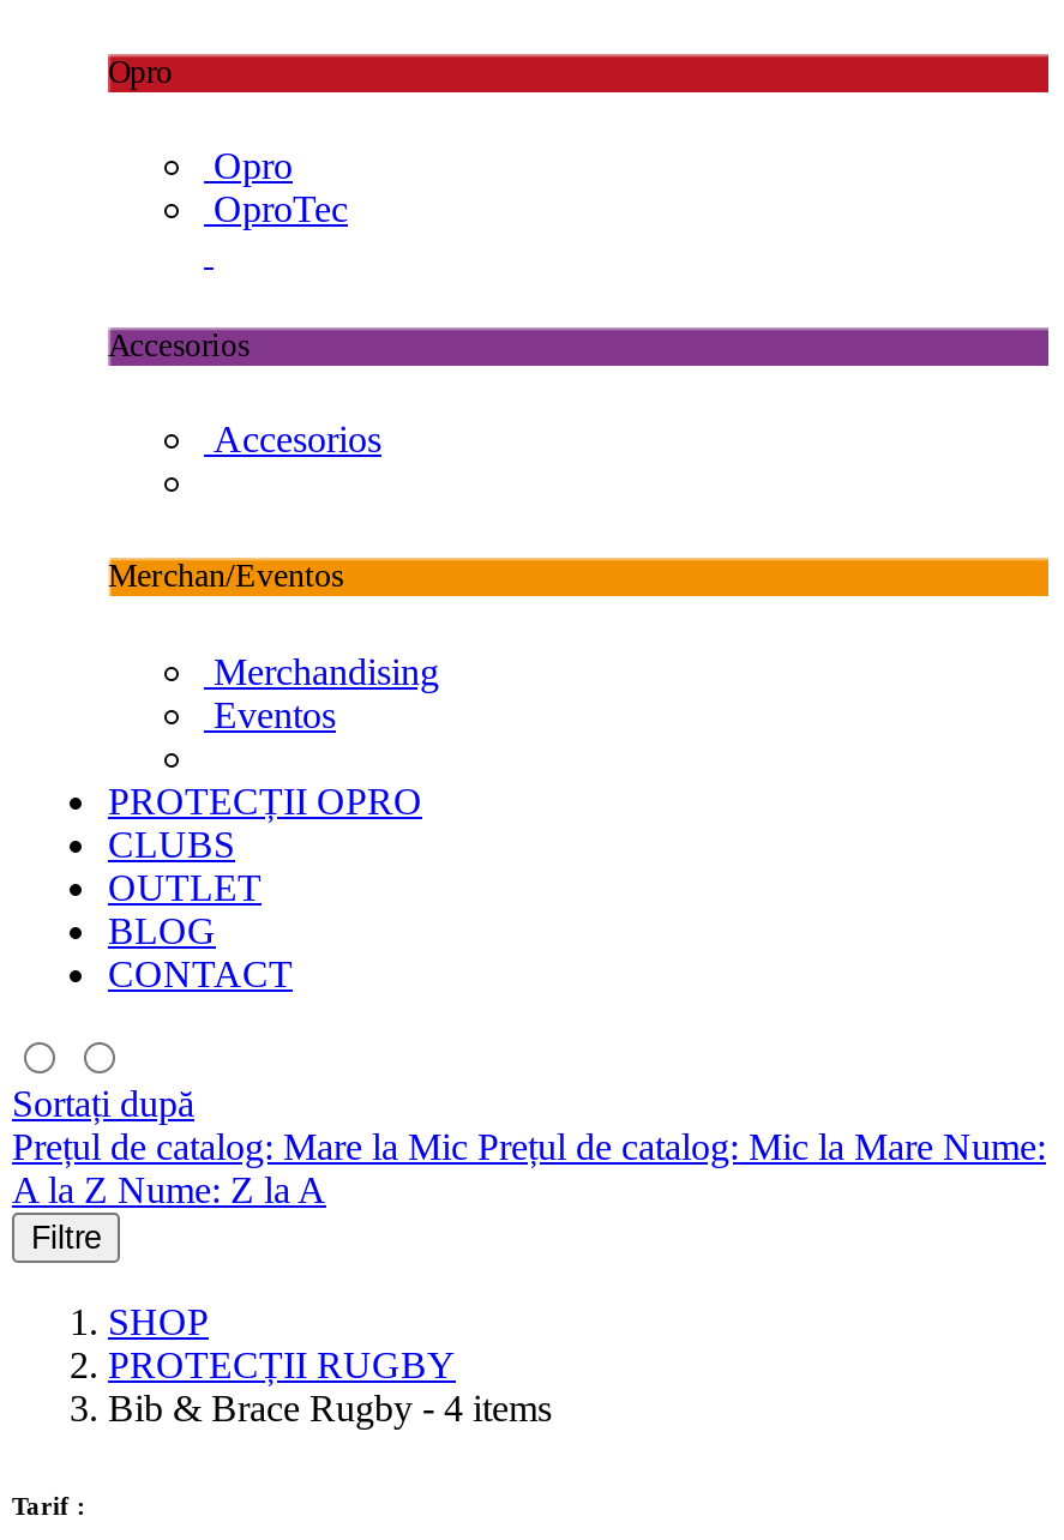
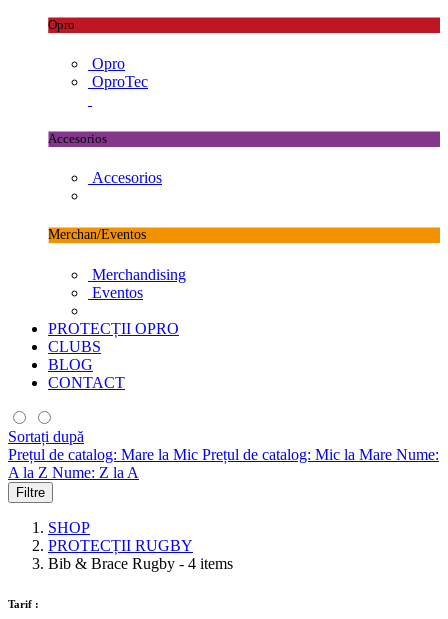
[108,866,262,907] OUTLET -> none

